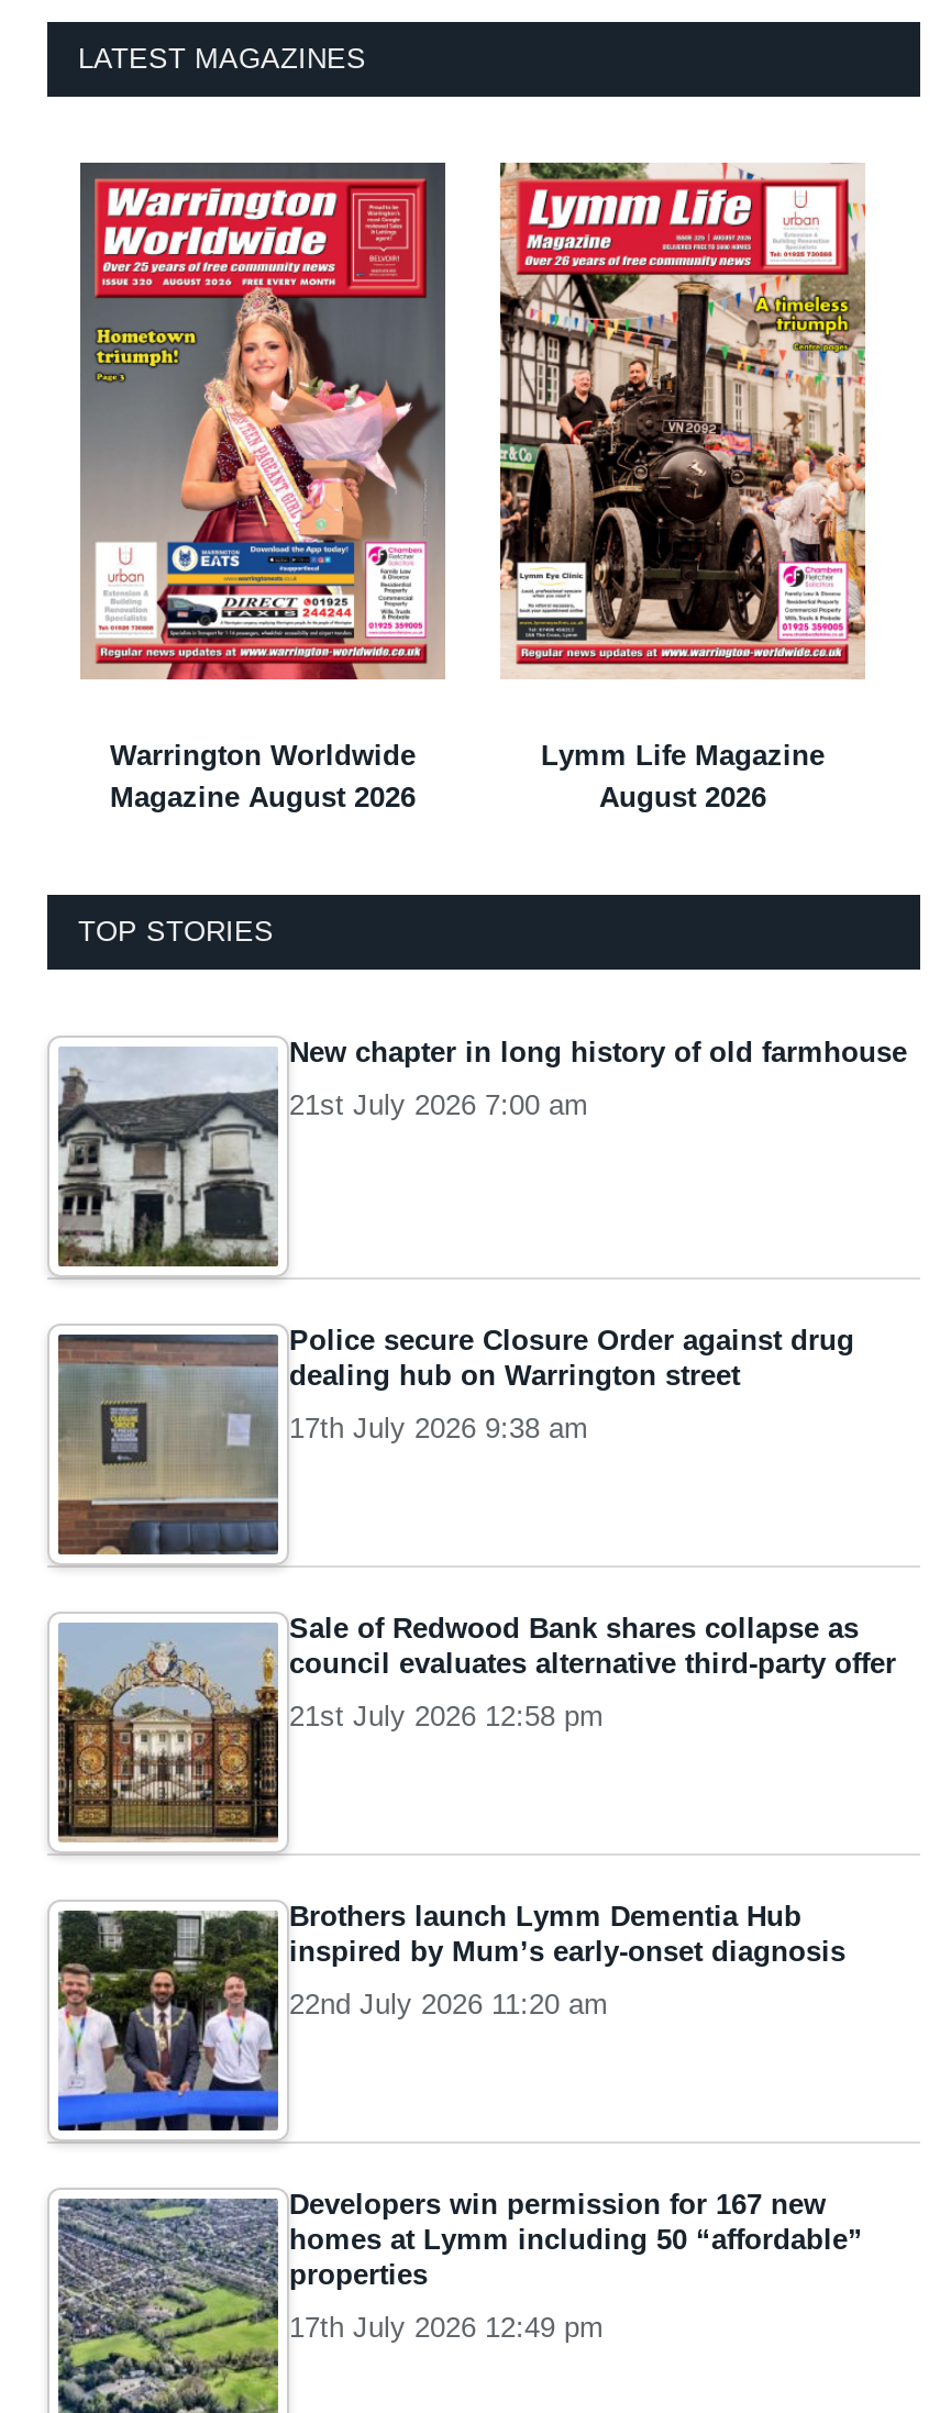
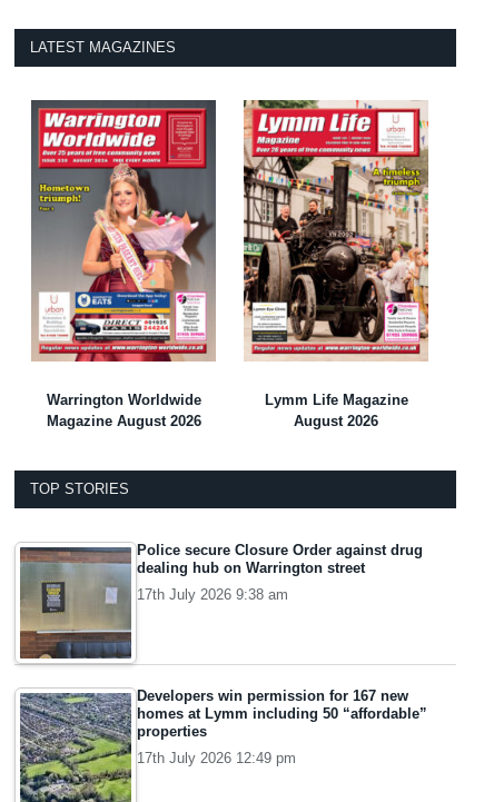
[58,1035,907,1269] [image] | New chapter in long history of old farmhouse | 21st July 2026 7:00 am -> none
[56,1611,896,1858] [image] | Sale of Redwood Bank shares collapse as | council evaluates alternative third-party offer | 21st July 2026 12:58 pm -> none
[56,1899,845,2133] [image] | Brothers launch Lymm Dementia Hub | inspired by Mum’s early-onset diagnosis | 22nd July 2026 11:20 am -> none

